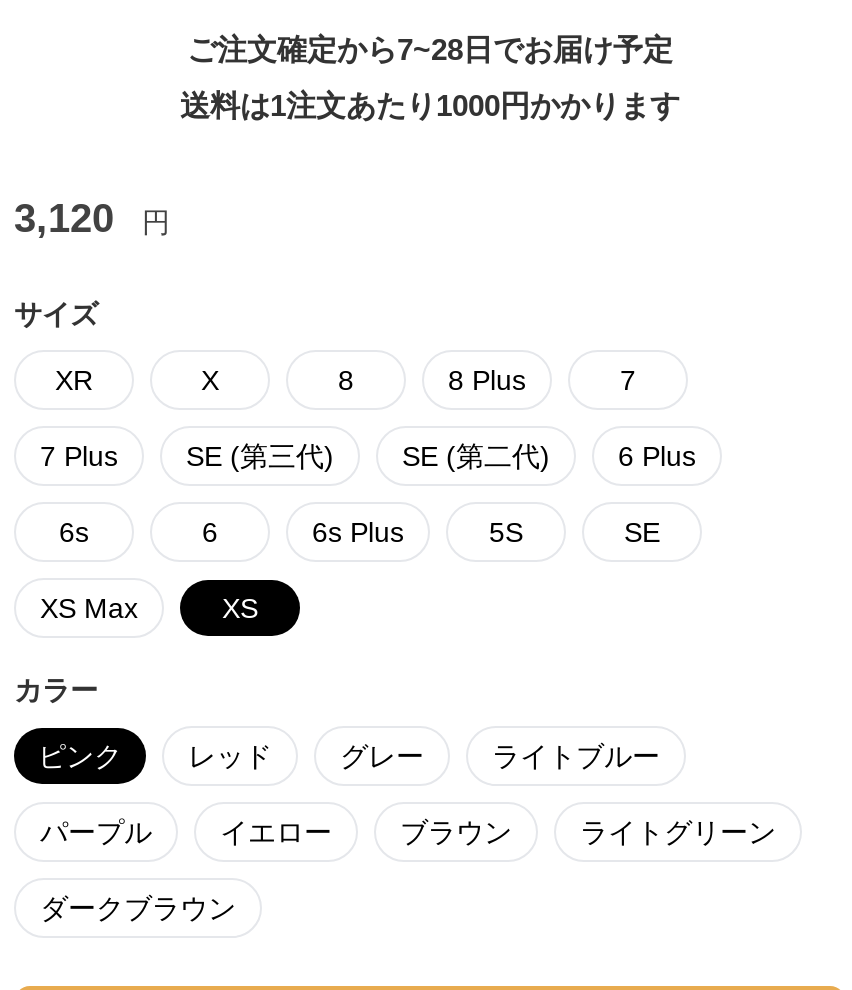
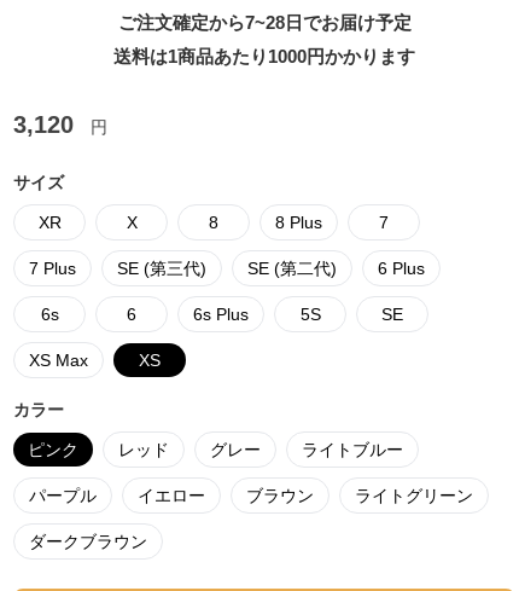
[180,88,680,122] 送料は1注文あたり1000円かかります -> [113,46,415,66] 送料は1商品あたり1000円かかります

